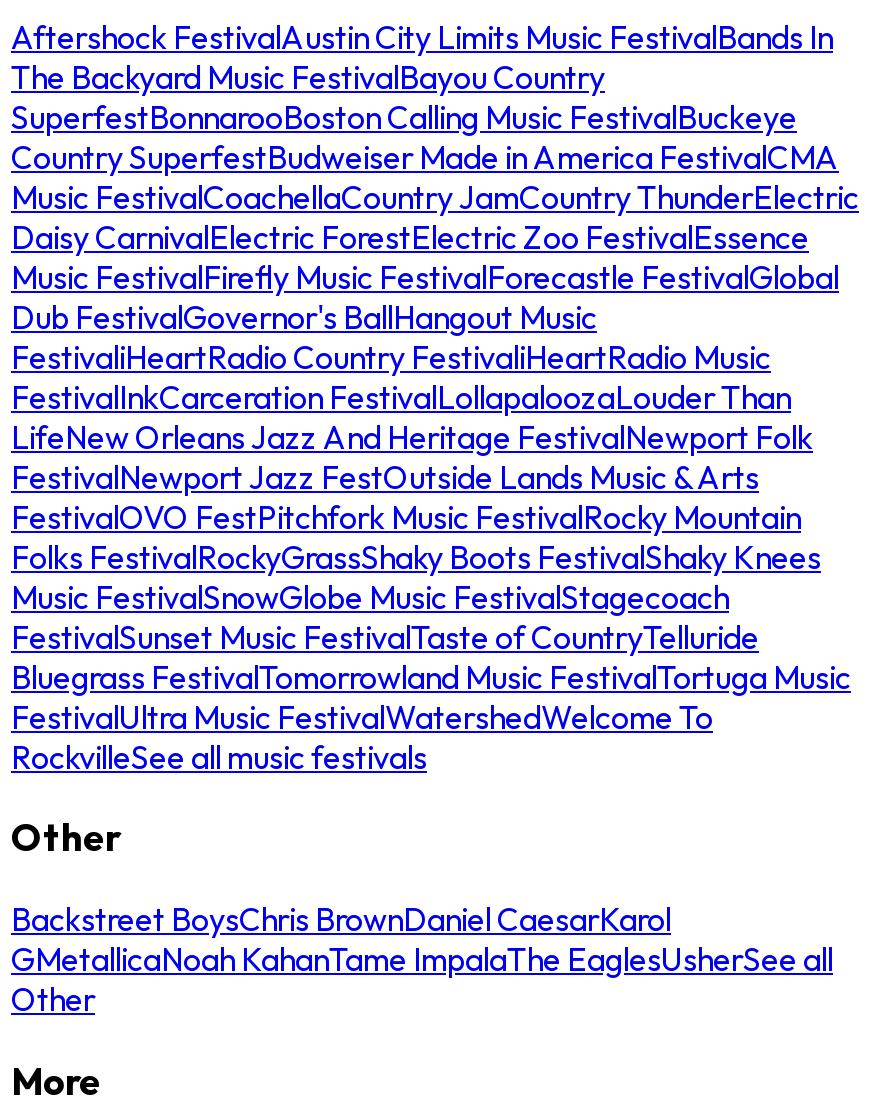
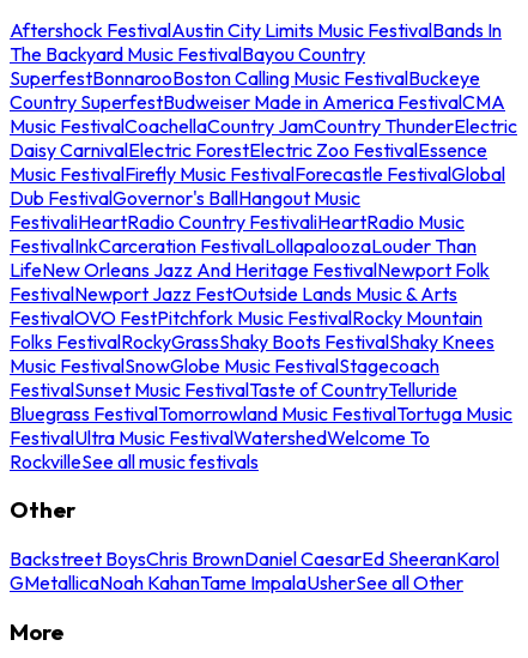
[11,899,833,1019] Backstreet BoysChris BrownDaniel CaesarKarol | GMetallicaNoah KahanTame ImpalaThe EaglesUsherSee all | Other -> [10,547,499,594] Backstreet BoysChris BrownDaniel CaesarEd SheeranKarol | GMetallicaNoah KahanTame ImpalaUsherSee all Other

